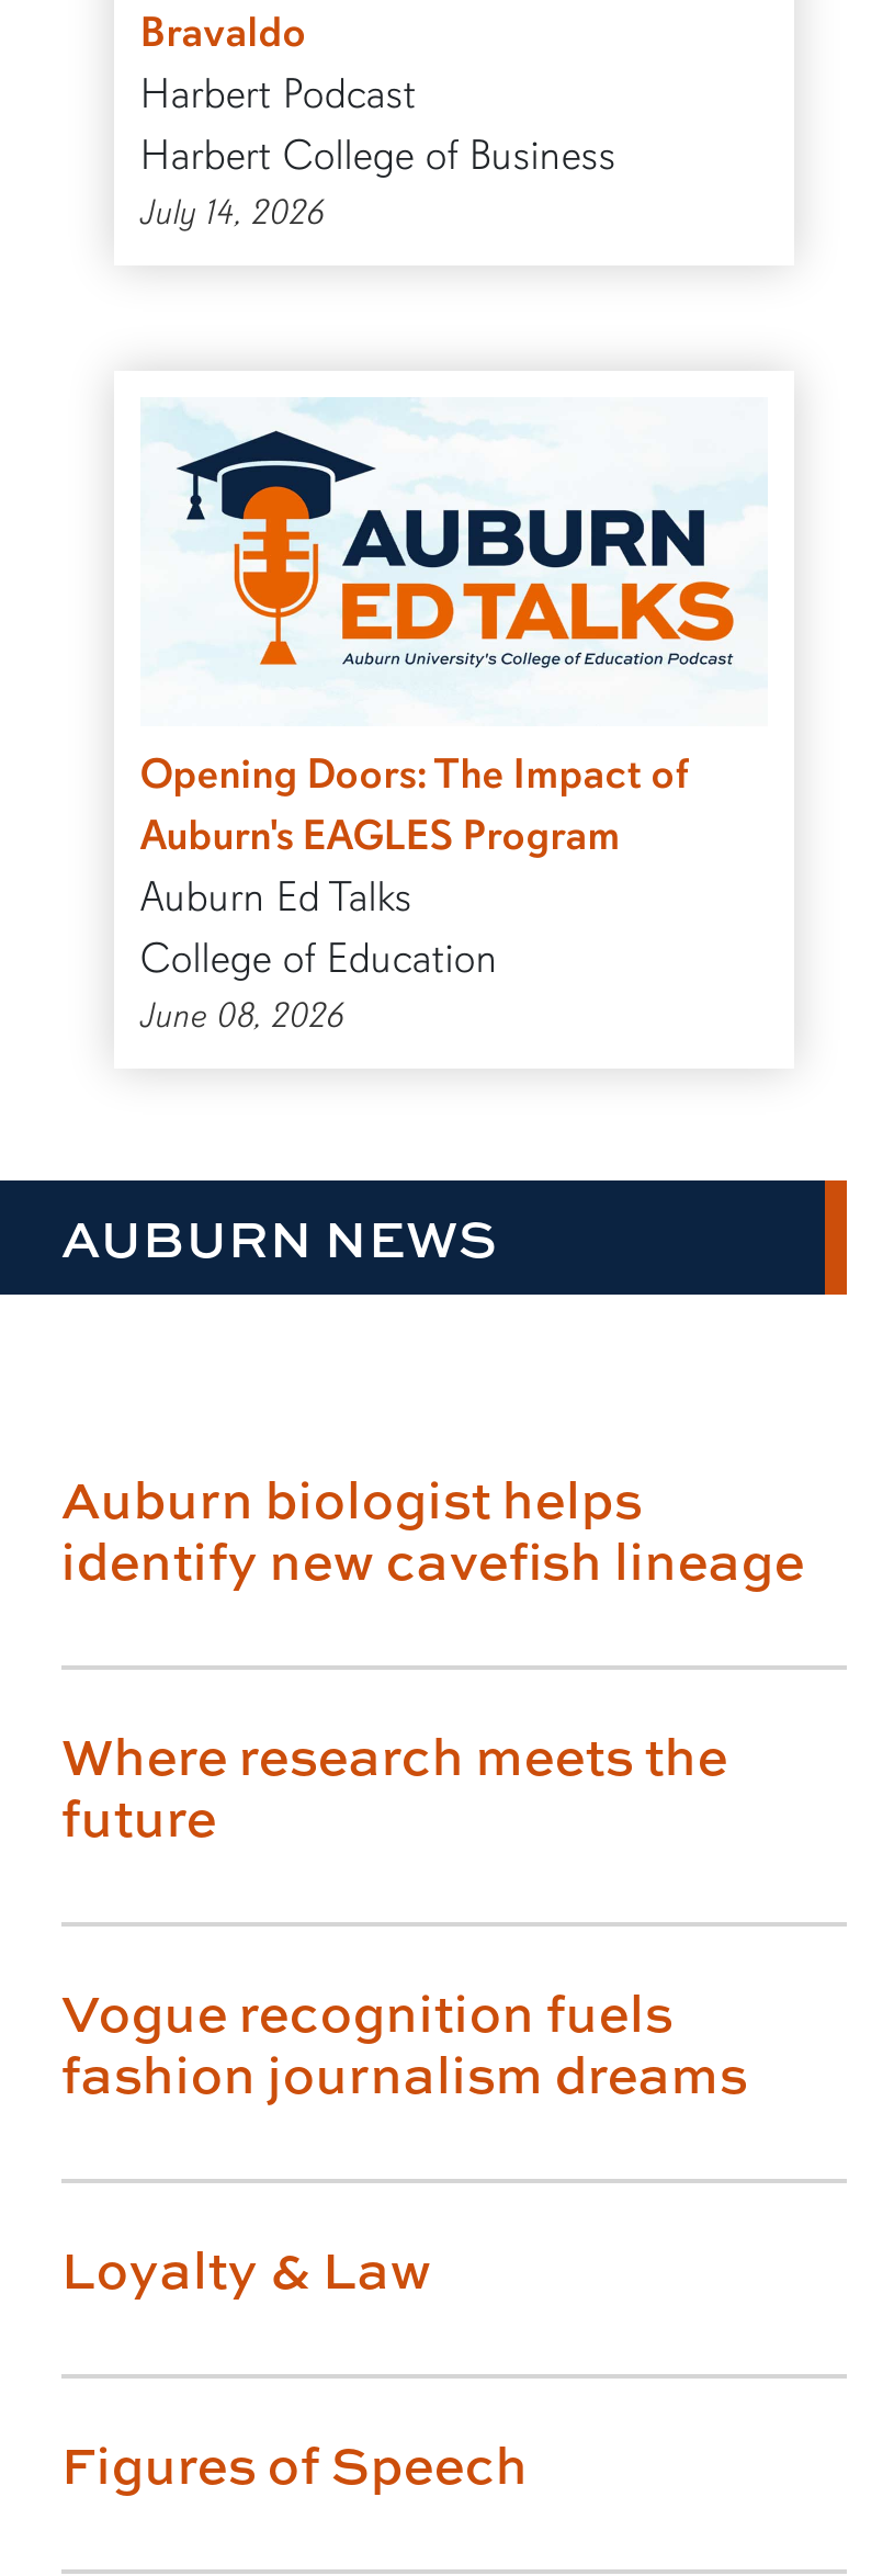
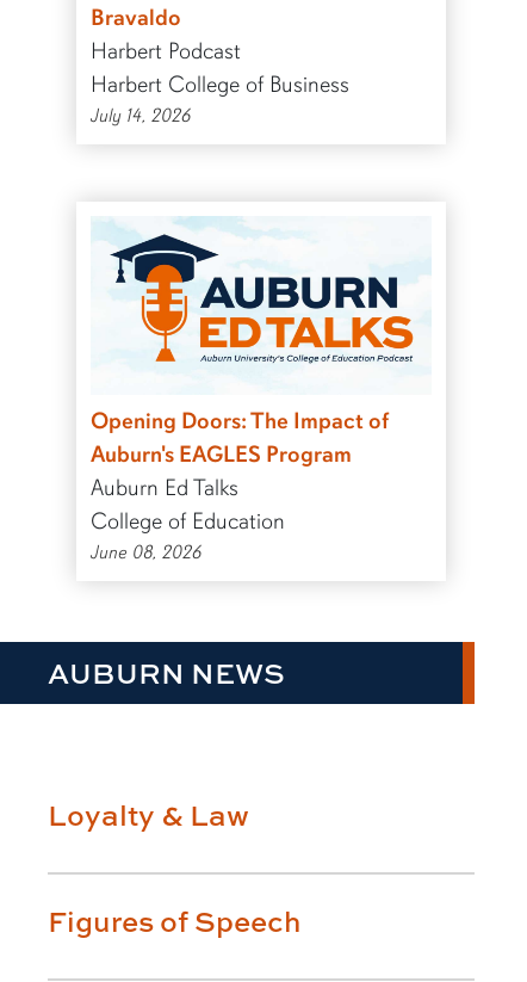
[61,1461,805,2108] Auburn biologist helps | identify new cavefish lineage | Where research meets the | future | Vogue recognition fuels | fashion journalism dreams -> none

